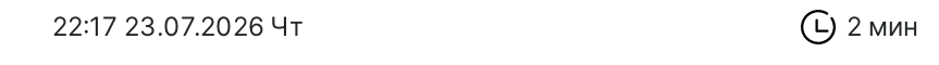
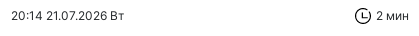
[52,10,302,42] 22:17 23.07.2026 Чт -> [11,8,124,23] 20:14 21.07.2026 Вт

